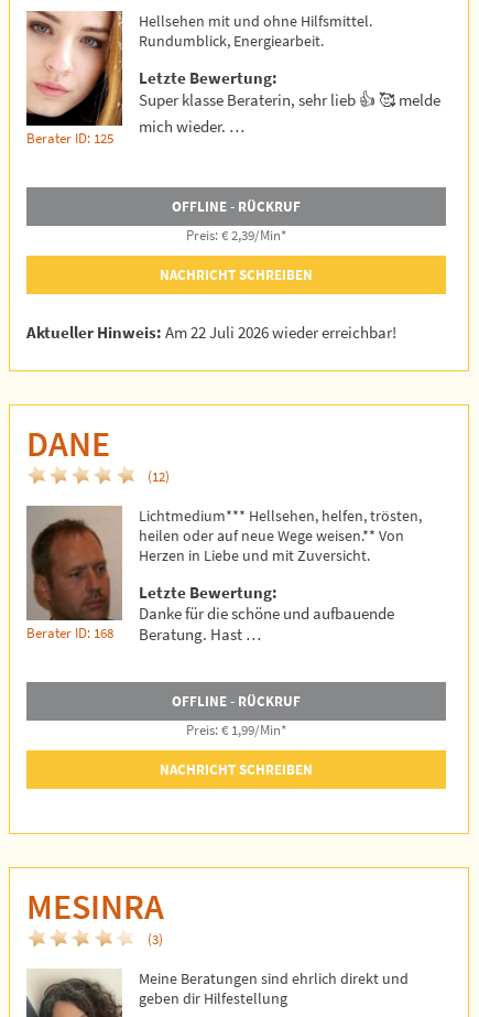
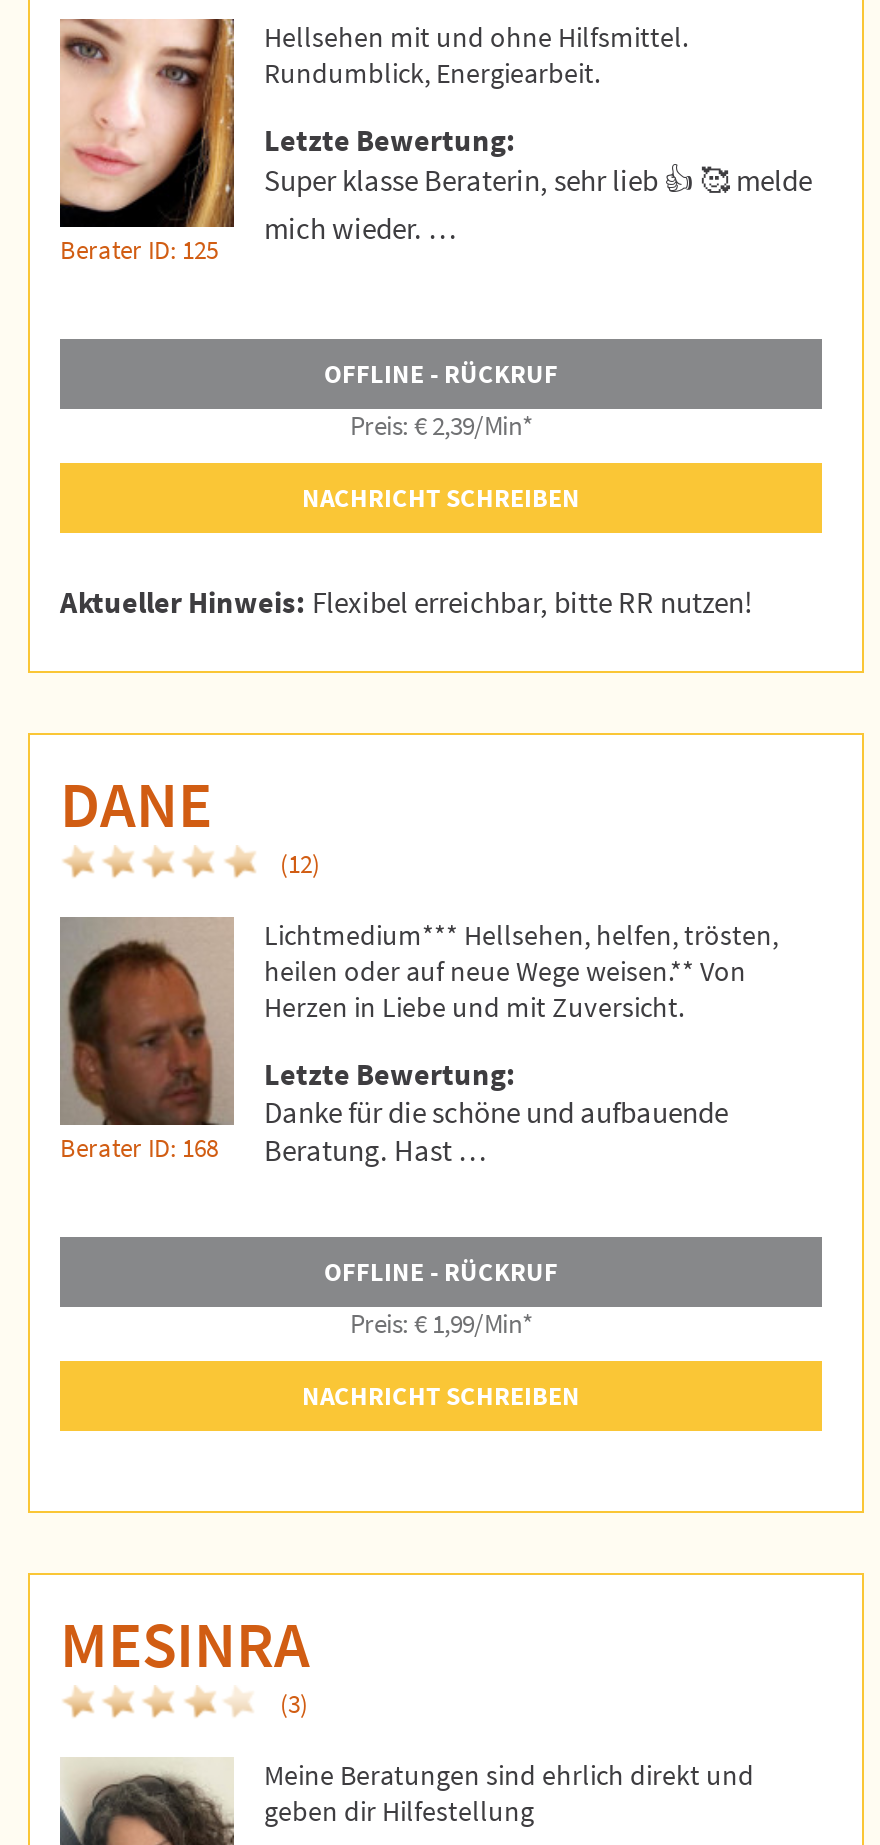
[26,322,396,343] Aktueller Hinweis: Am 22 Juli 2026 wieder erreichbar! -> [60,583,752,621] Aktueller Hinweis: Flexibel erreichbar, bitte RR nutzen!

